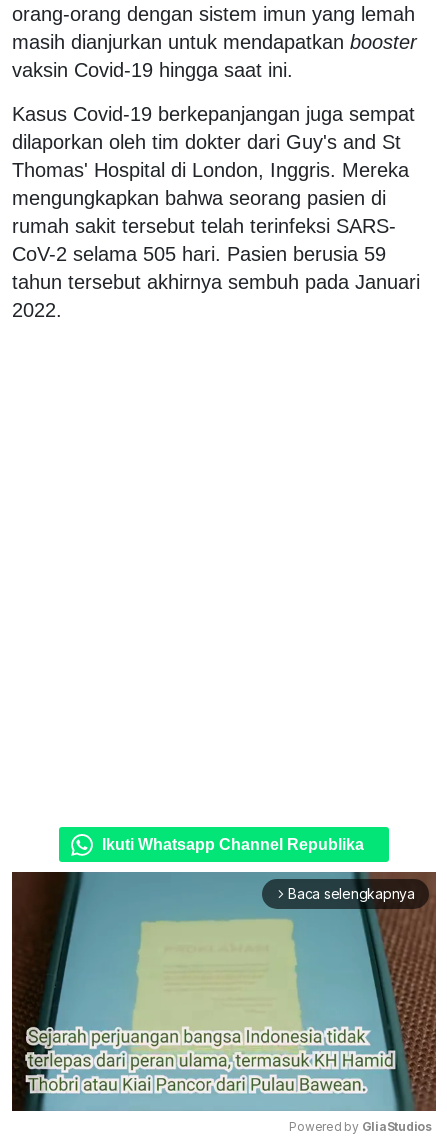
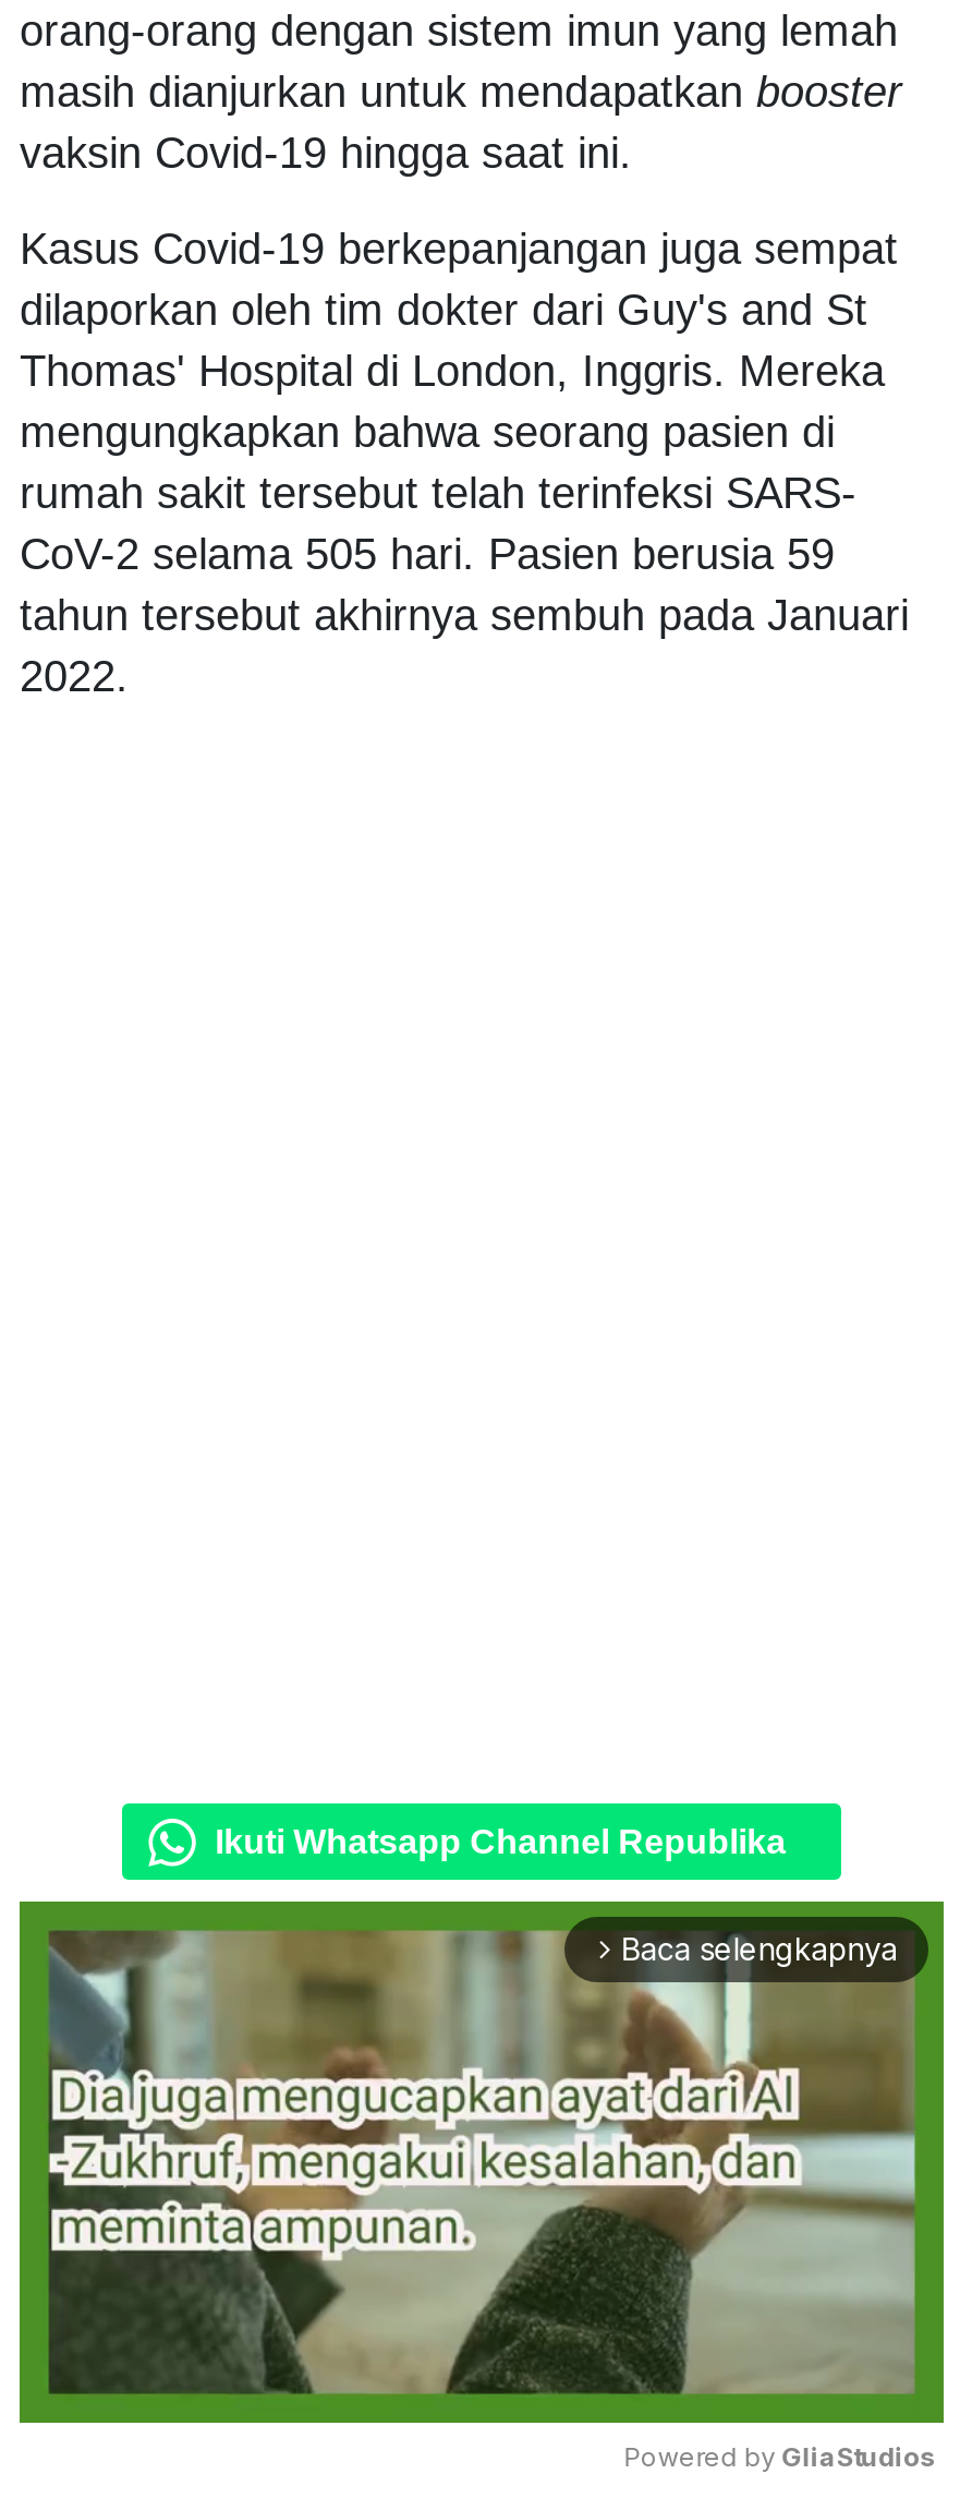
[11,871,437,1112] [image] -> [17,1899,946,2425] [image]

